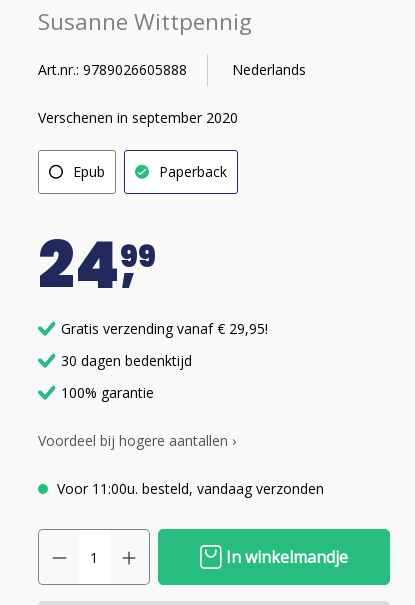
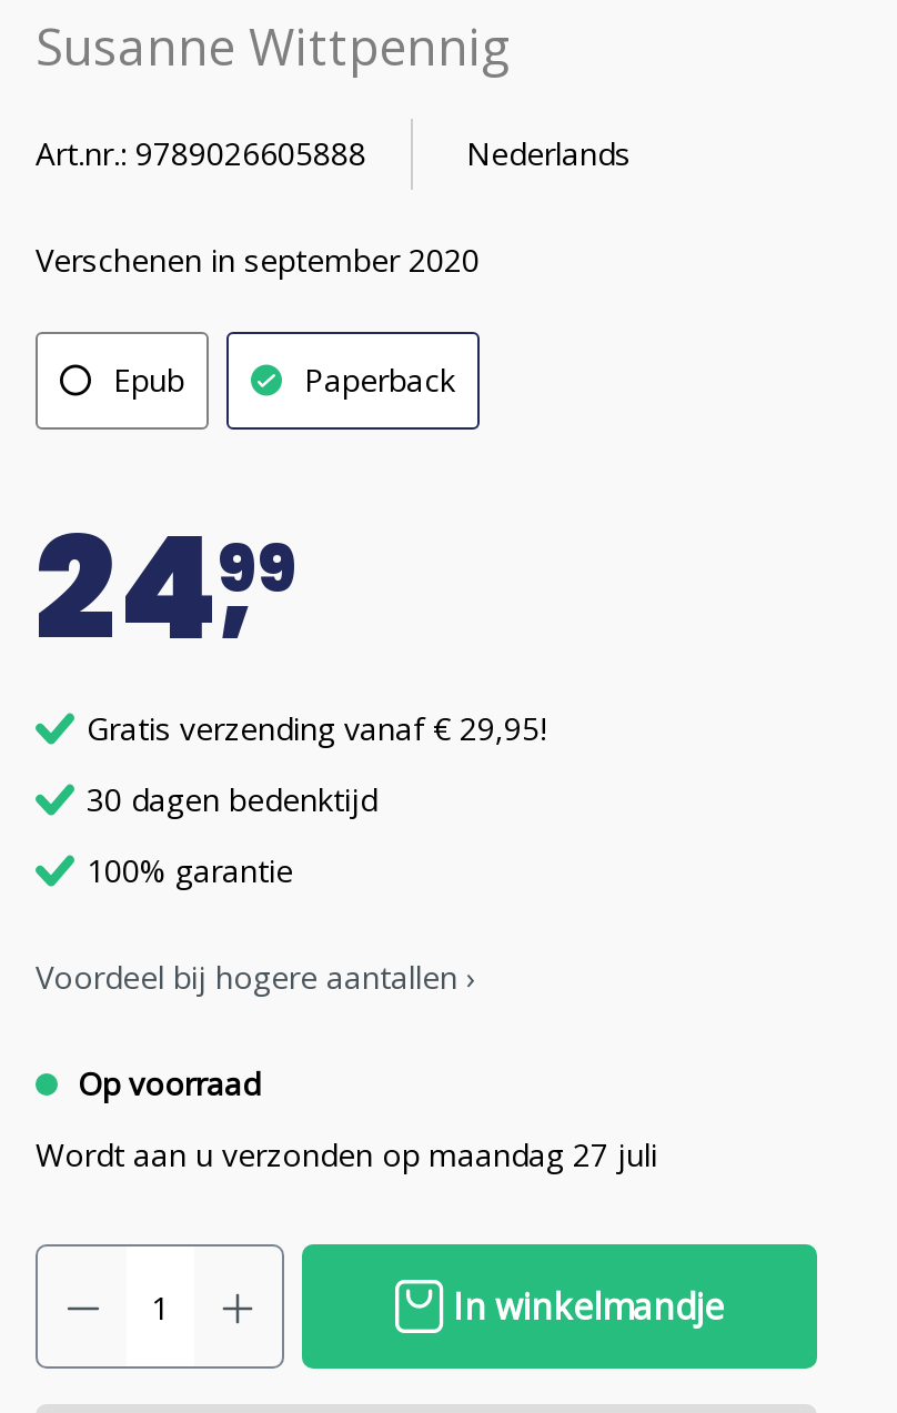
[53,479,324,498] Voor 11:00u. besteld, vandaag verzonden -> [36,1062,657,1175] Op voorraad | Wordt aan u verzonden op maandag 27 juli

